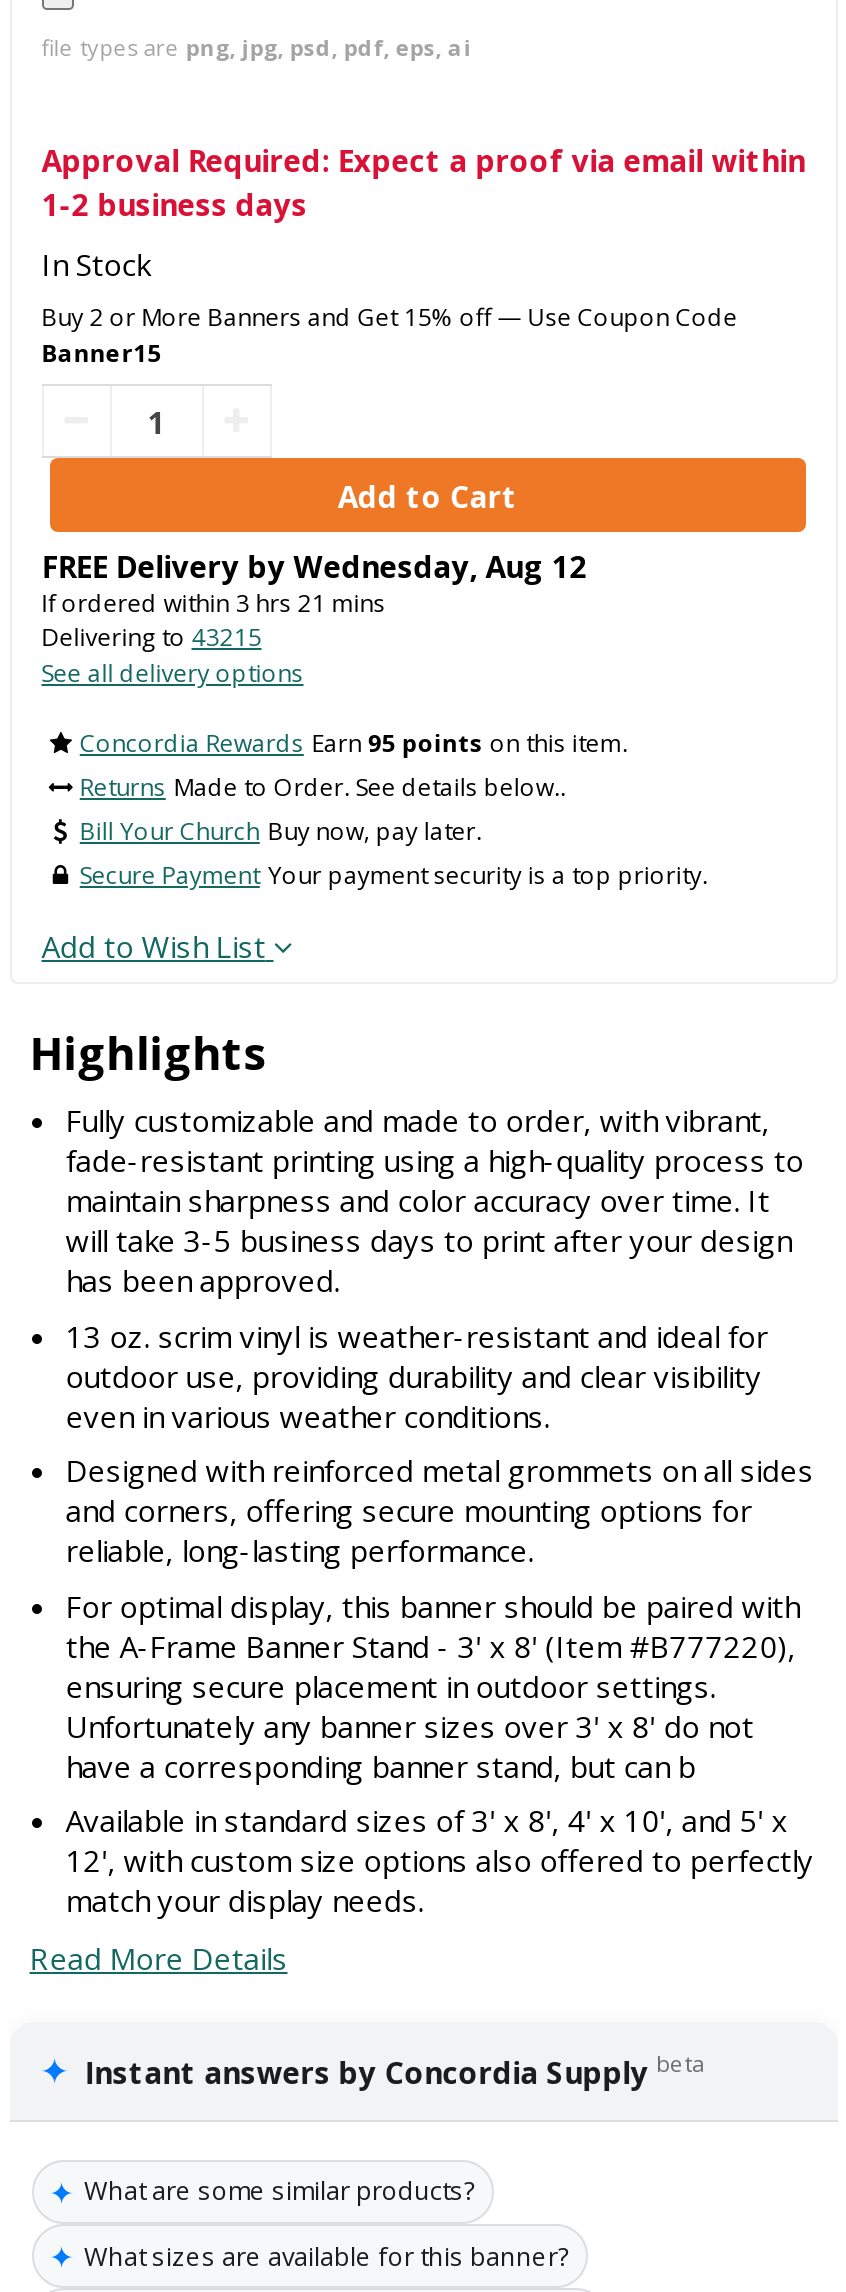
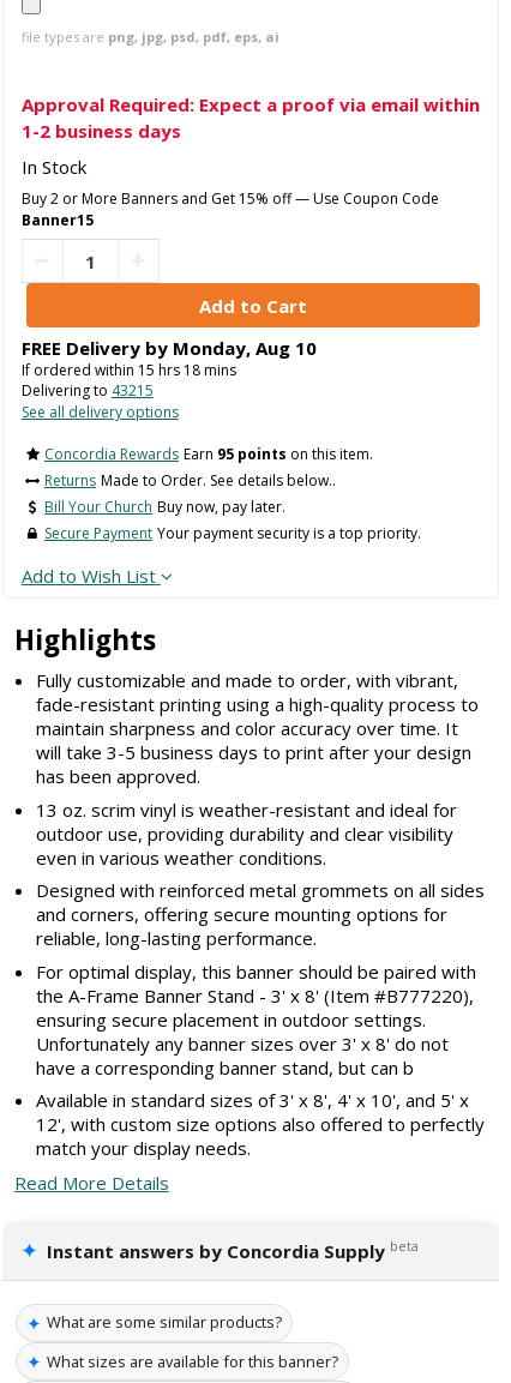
[42,547,588,587] FREE Delivery by Wednesday, Aug 12 -> [21,336,316,360] FREE Delivery by Monday, Aug 10
[42,587,386,621] If ordered within 3 hrs 21 mins -> [21,360,236,381] If ordered within 15 hrs 18 mins

